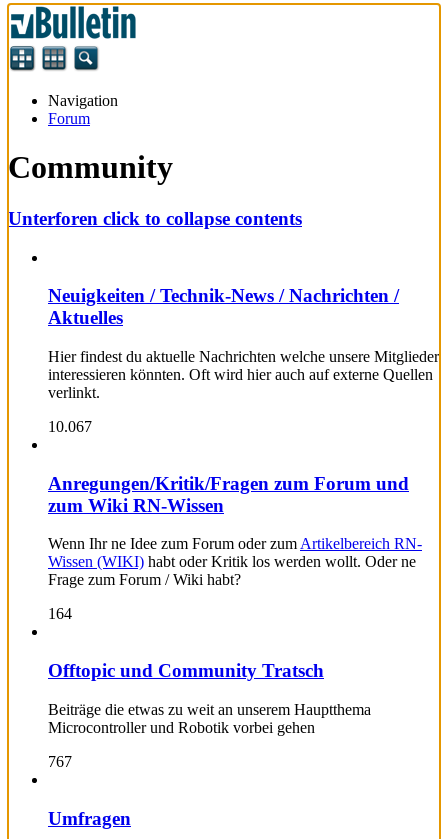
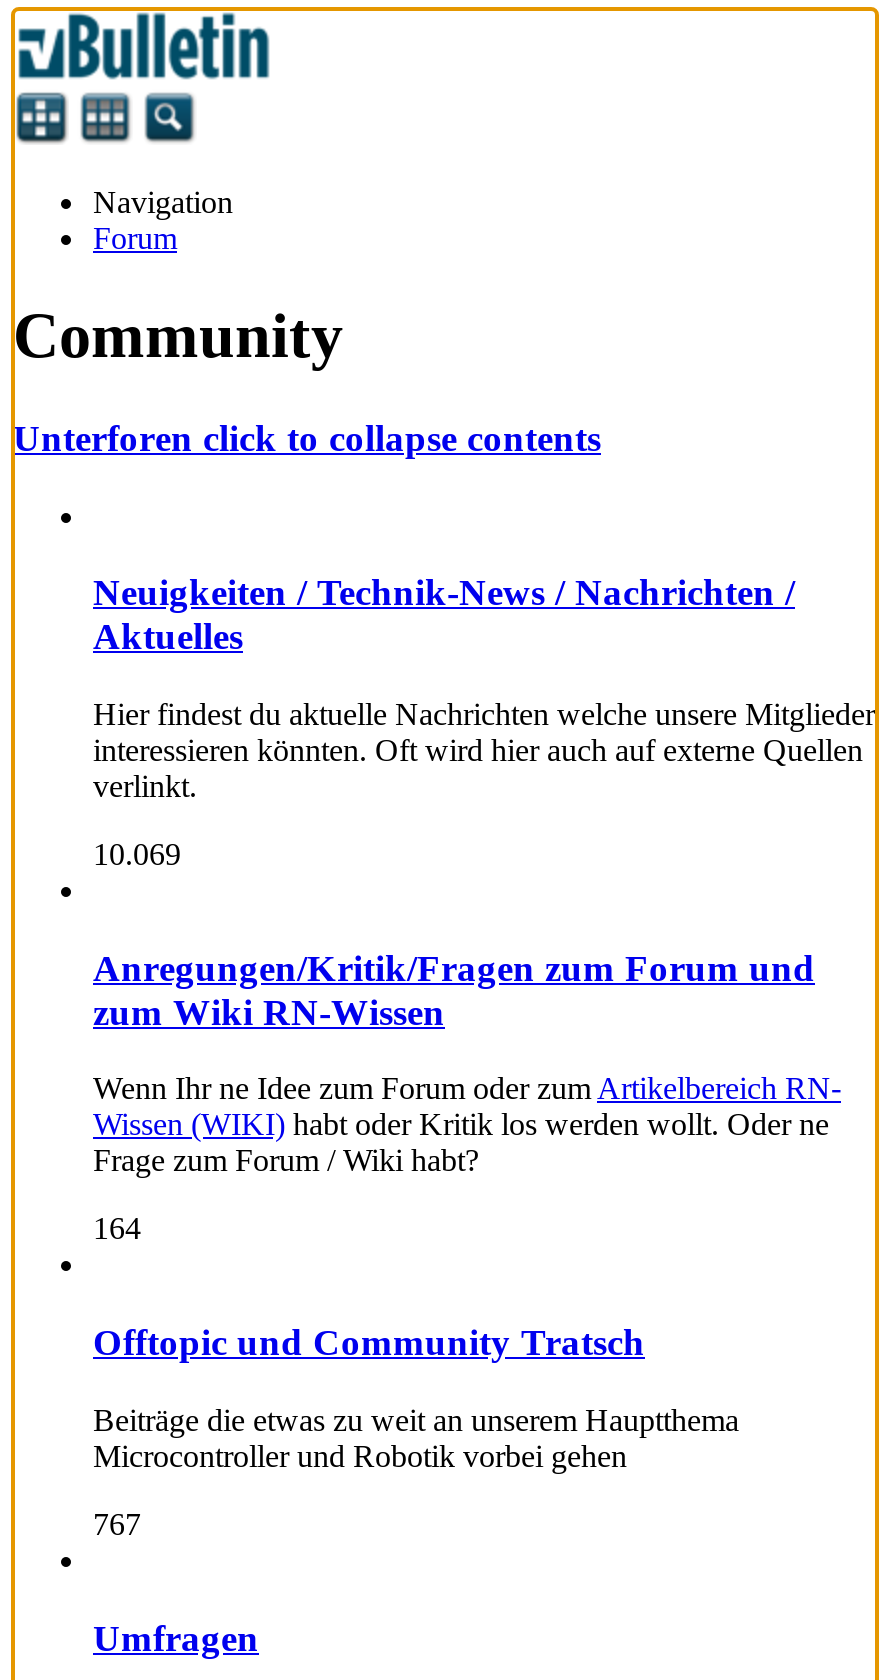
[48,418,92,435] 10.067 -> [93,837,181,871] 10.069

